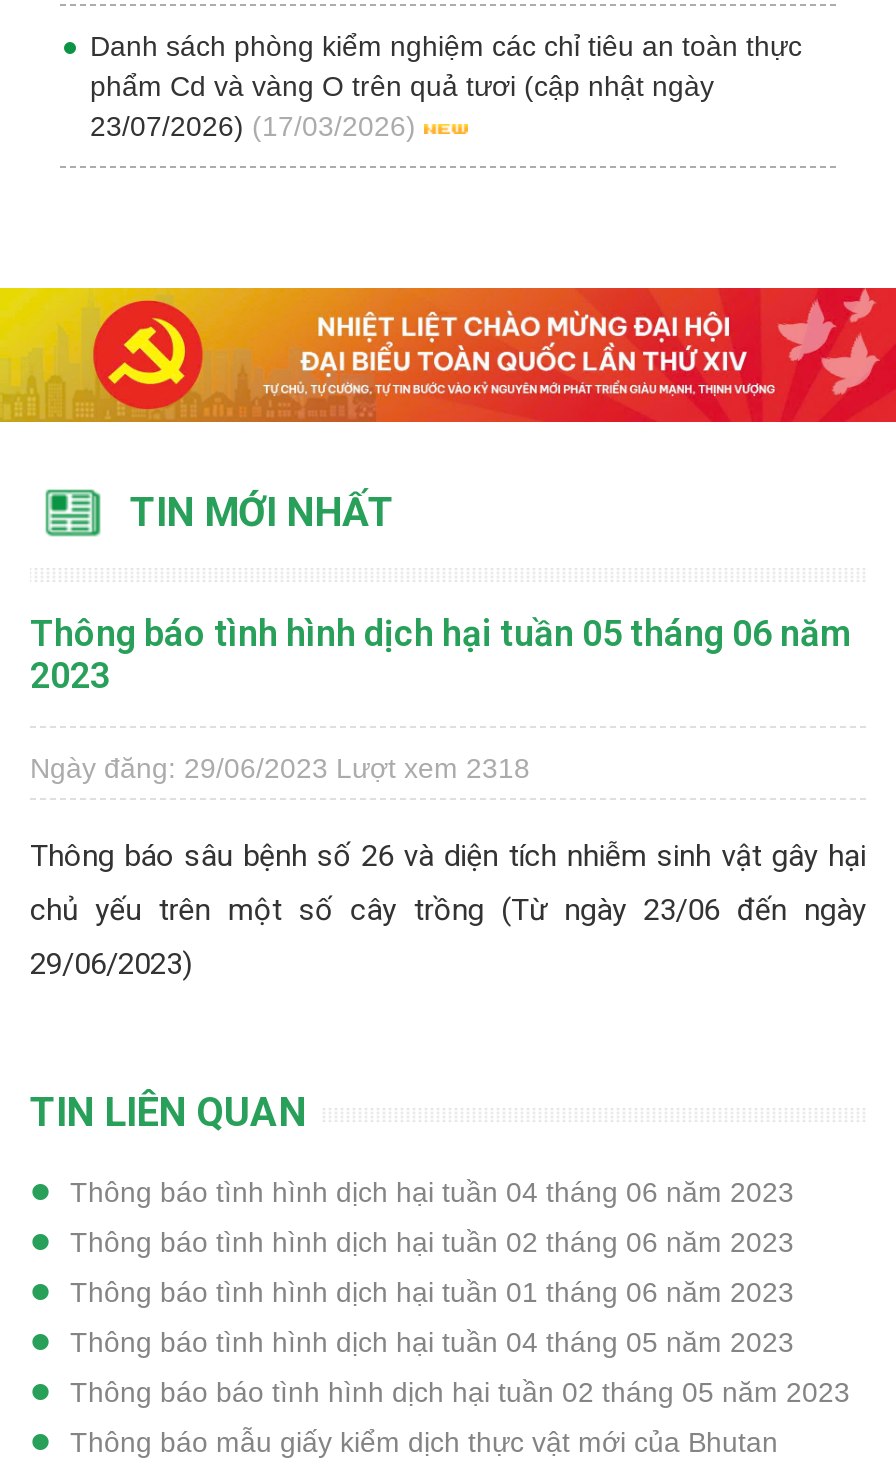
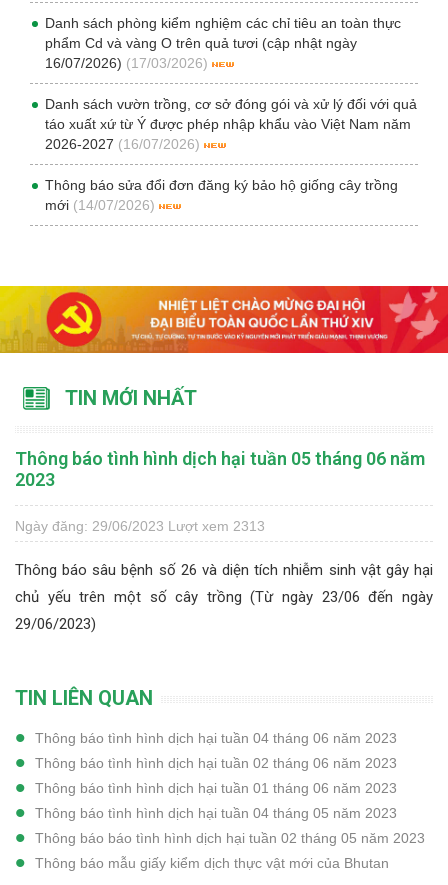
[90,110,416,142] 23/07/2026) (17/03/2026) -> [45,55,417,213] 16/07/2026) (17/03/2026) | Danh sách vườn trồng, cơ sở đóng gói và xử lý đối với quả | táo xuất xứ từ Ý được phép nhập khẩu vào Việt Nam năm | 2026-2027 (16/07/2026) | Thông báo sửa đổi đơn đăng ký bảo hộ giống cây trồng | mới (14/07/2026)
[30,752,530,784] Ngày đăng: 29/06/2023 Lượt xem 2318 -> [15,518,265,534] Ngày đăng: 29/06/2023 Lượt xem 2313

